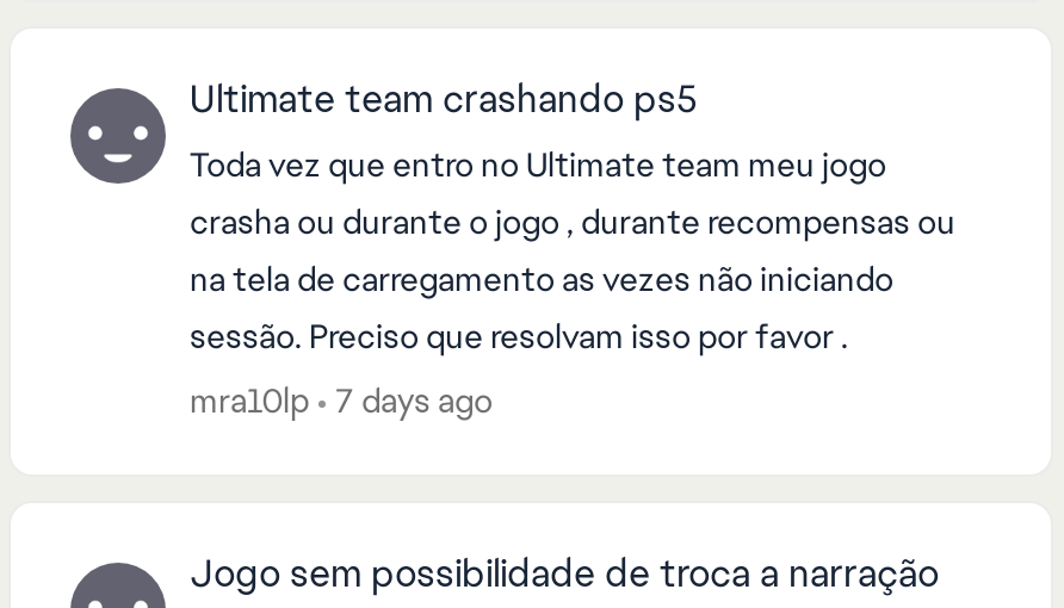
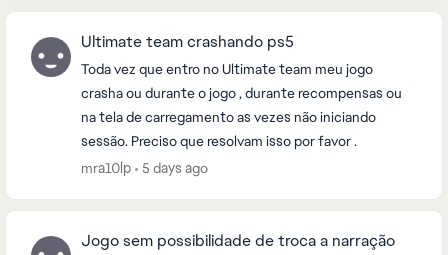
[335,379,493,422] 7 days ago -> [142,159,208,177] 5 days ago

